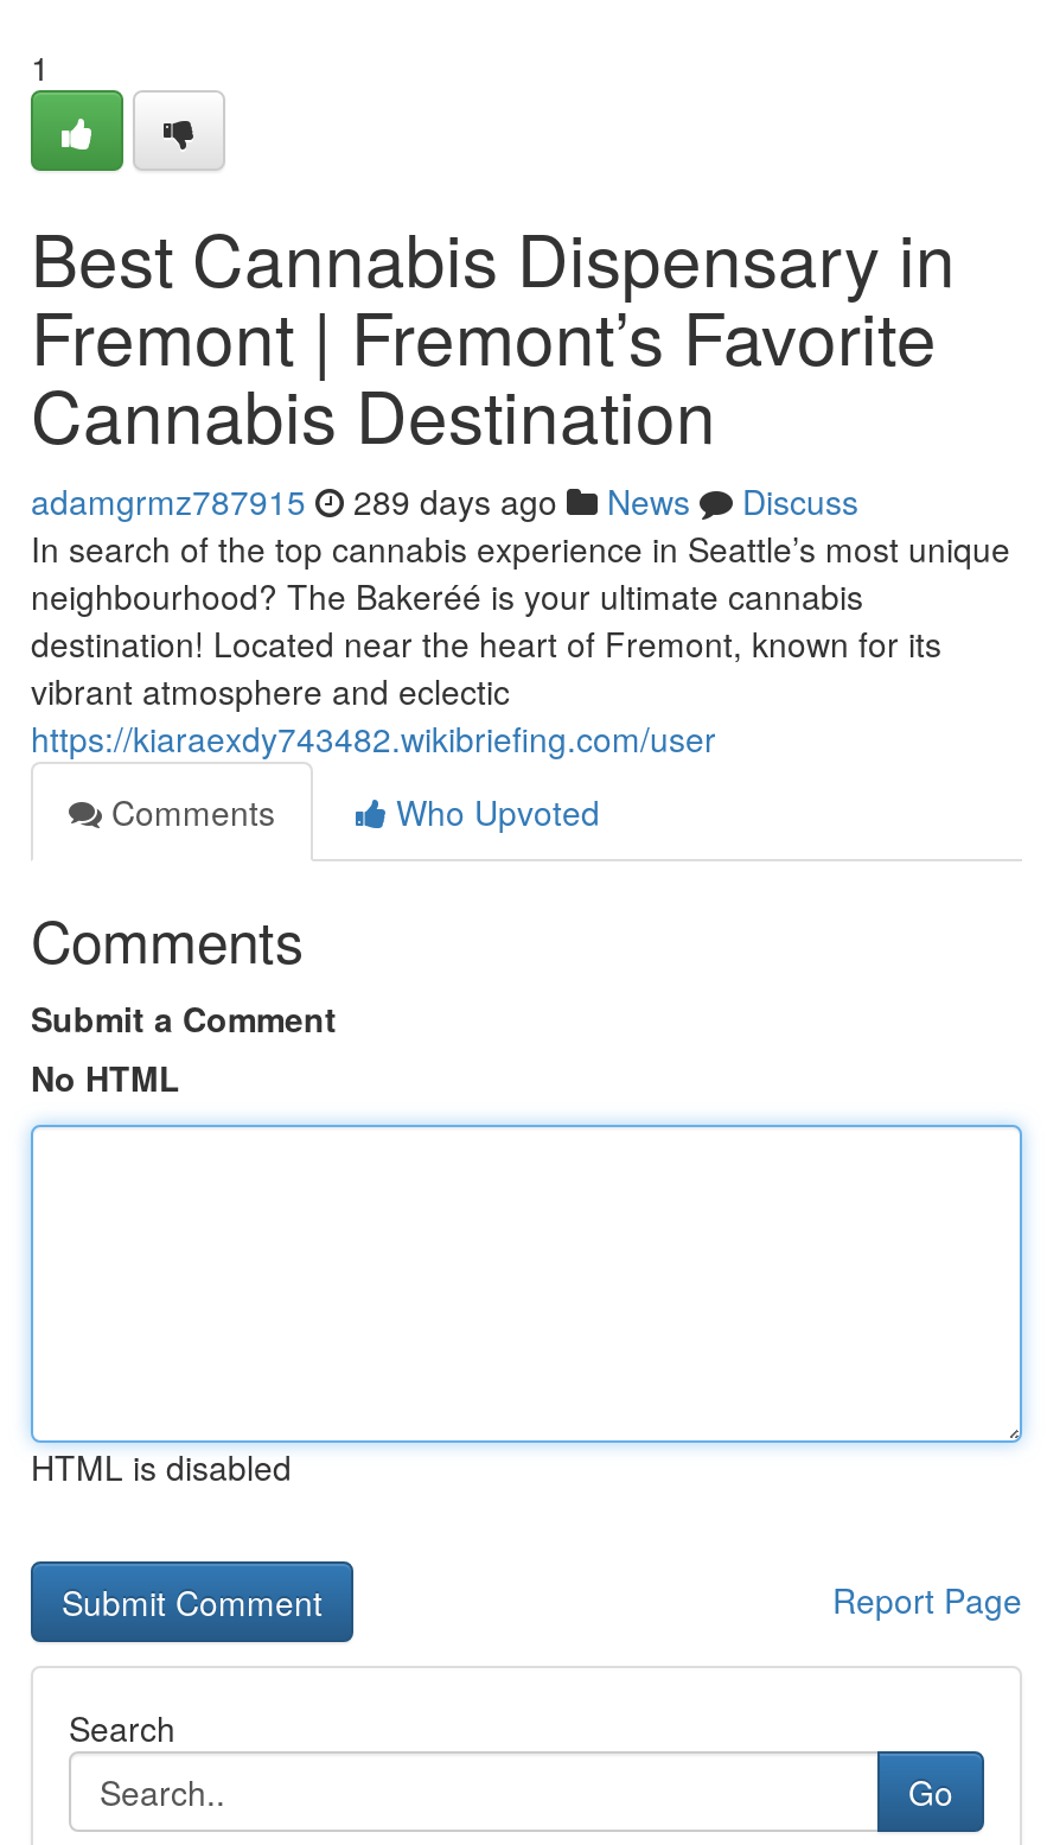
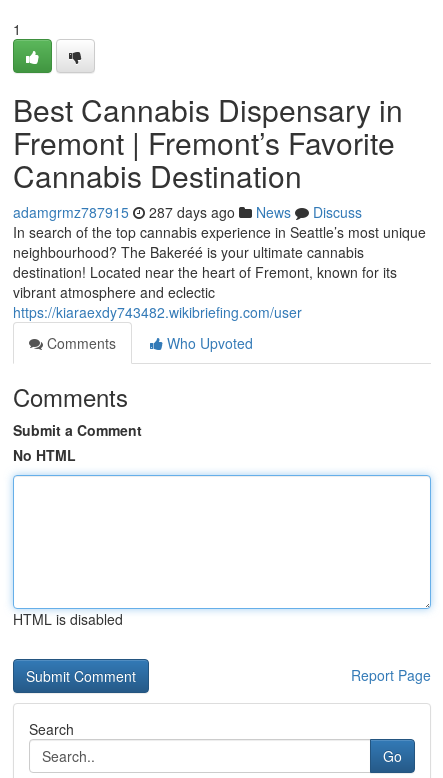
[31,477,858,524] adamgrmz787915 289 days ago News Discuss -> [13,202,362,222] adamgrmz787915 287 days ago News Discuss

